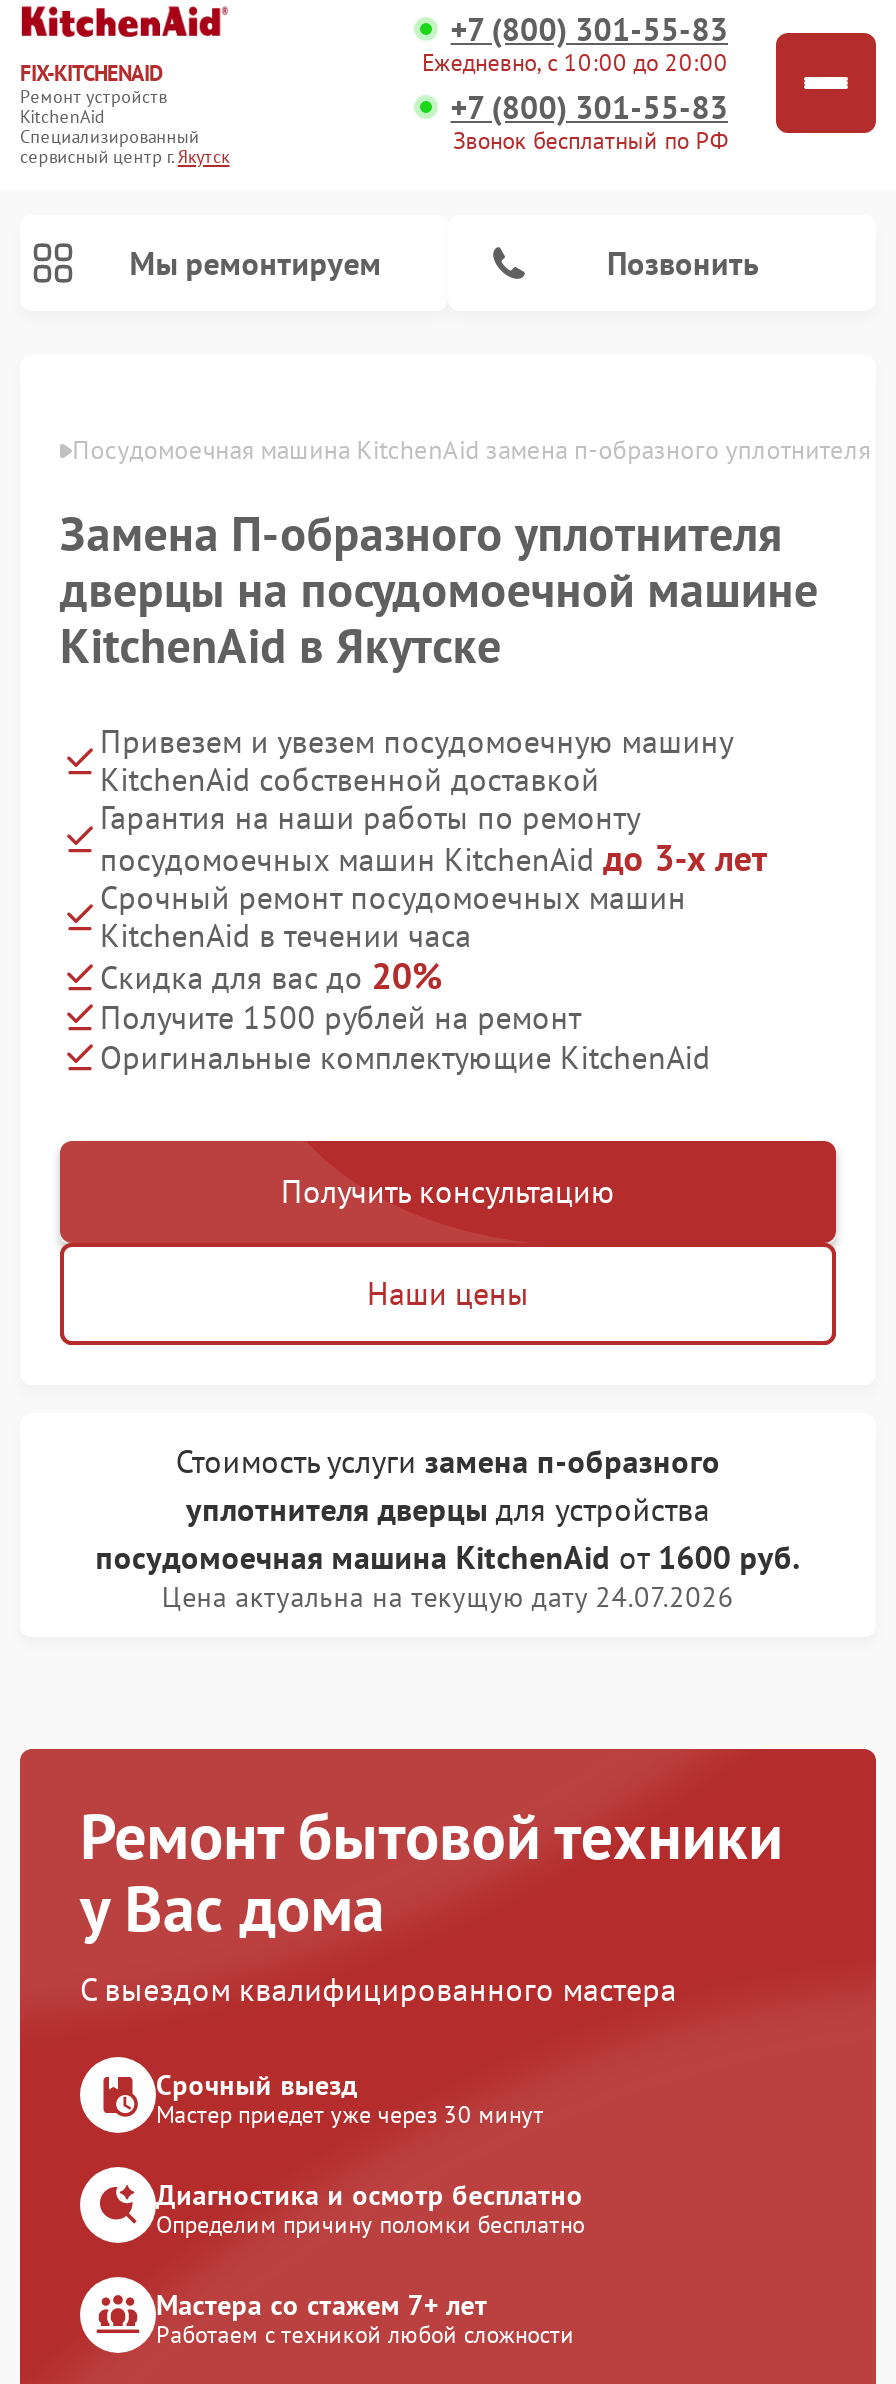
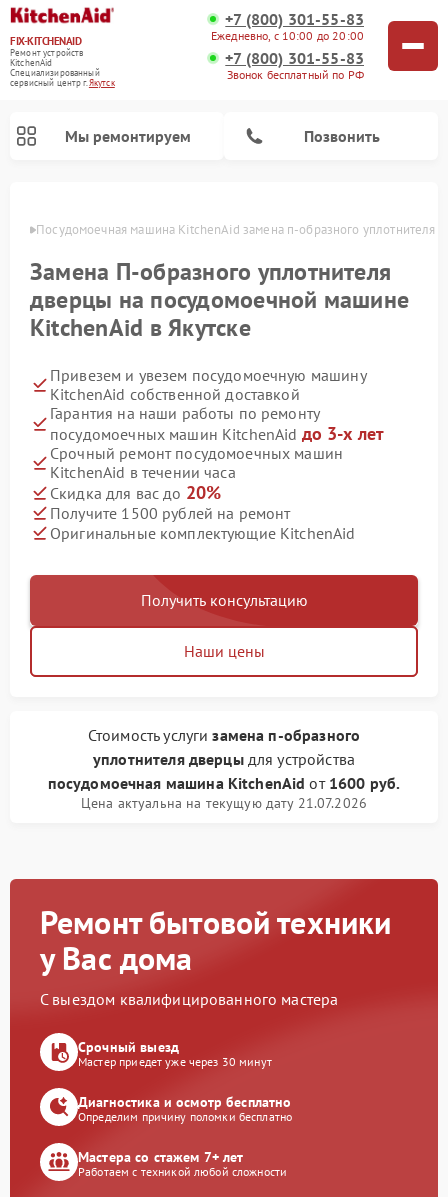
[162,1580,734,1616] Цена актуальна на текущую дату 24.07.2026 -> [81,794,367,812] Цена актуальна на текущую дату 21.07.2026

